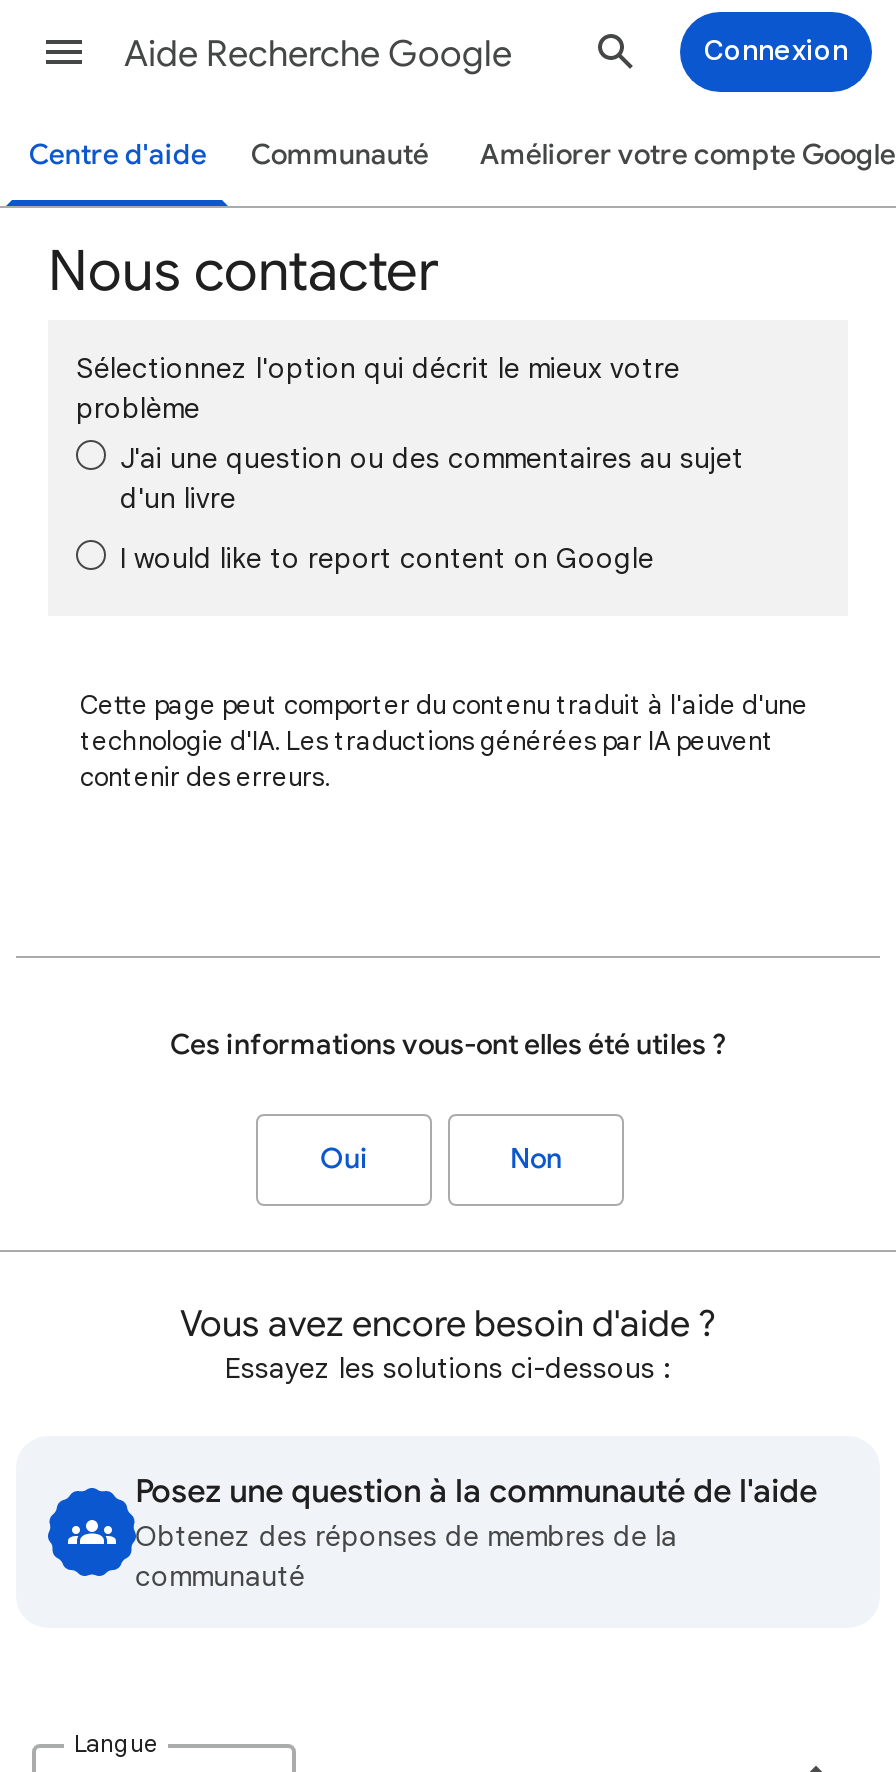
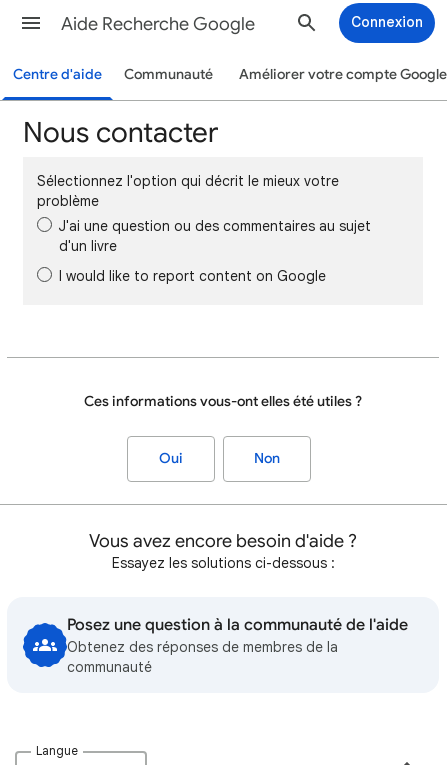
[80,688,808,794] Cette page peut comporter du contenu traduit à l'aide d'une | technologie d'IA. Les traductions générées par IA peuvent | contenir des erreurs. -> none

